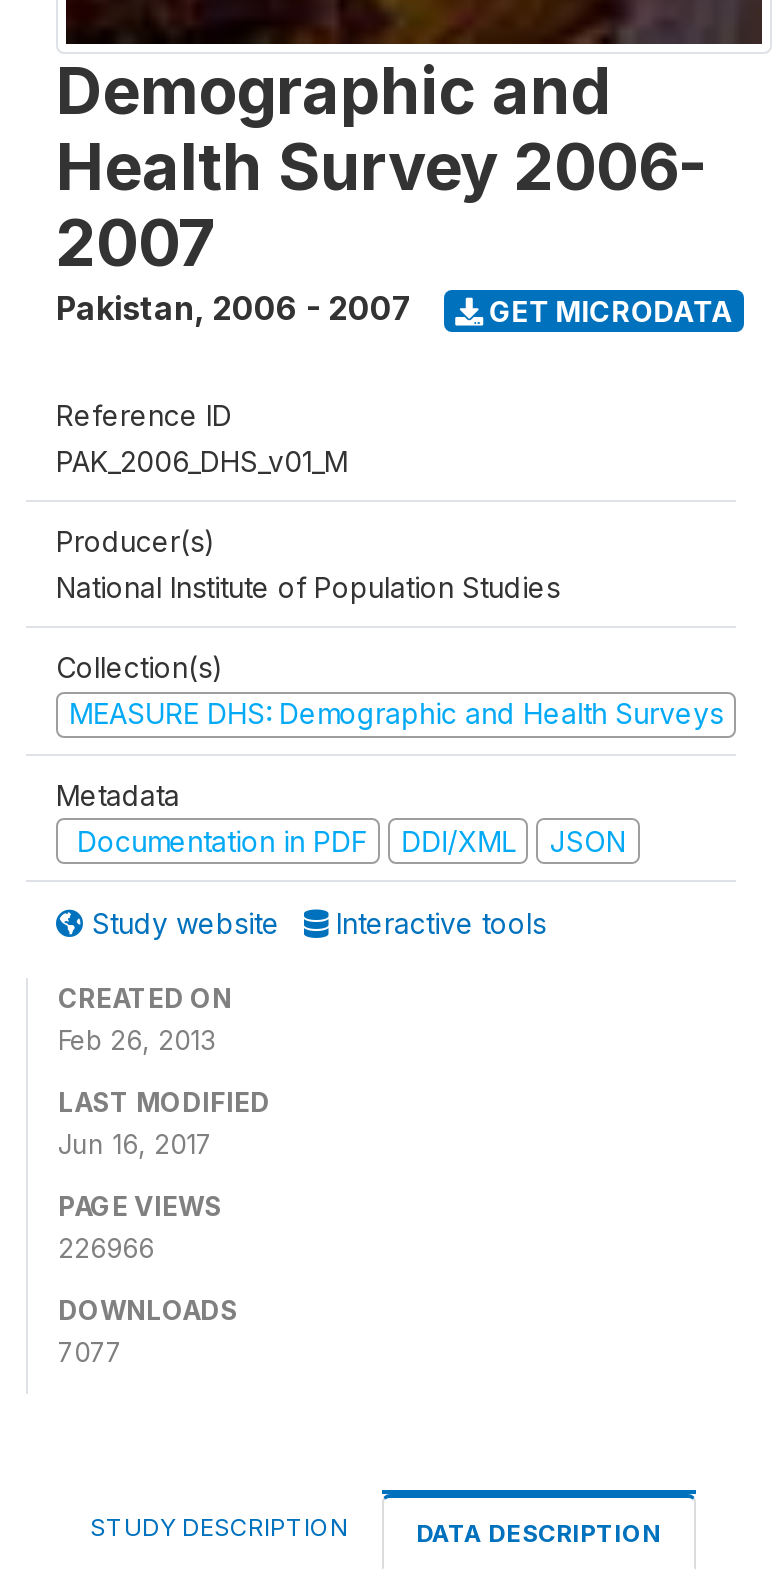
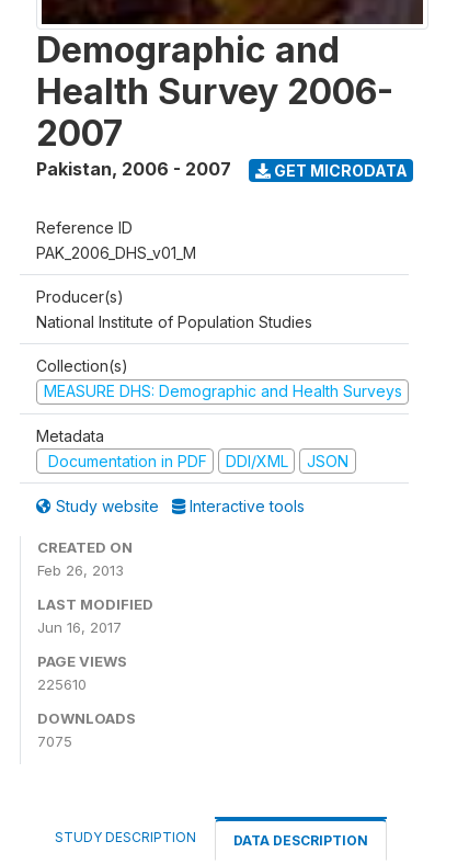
[58,1232,154,1264] 226966 -> [37,675,87,693] 225610
[58,1336,122,1368] 7077 -> [37,732,72,750] 7075

